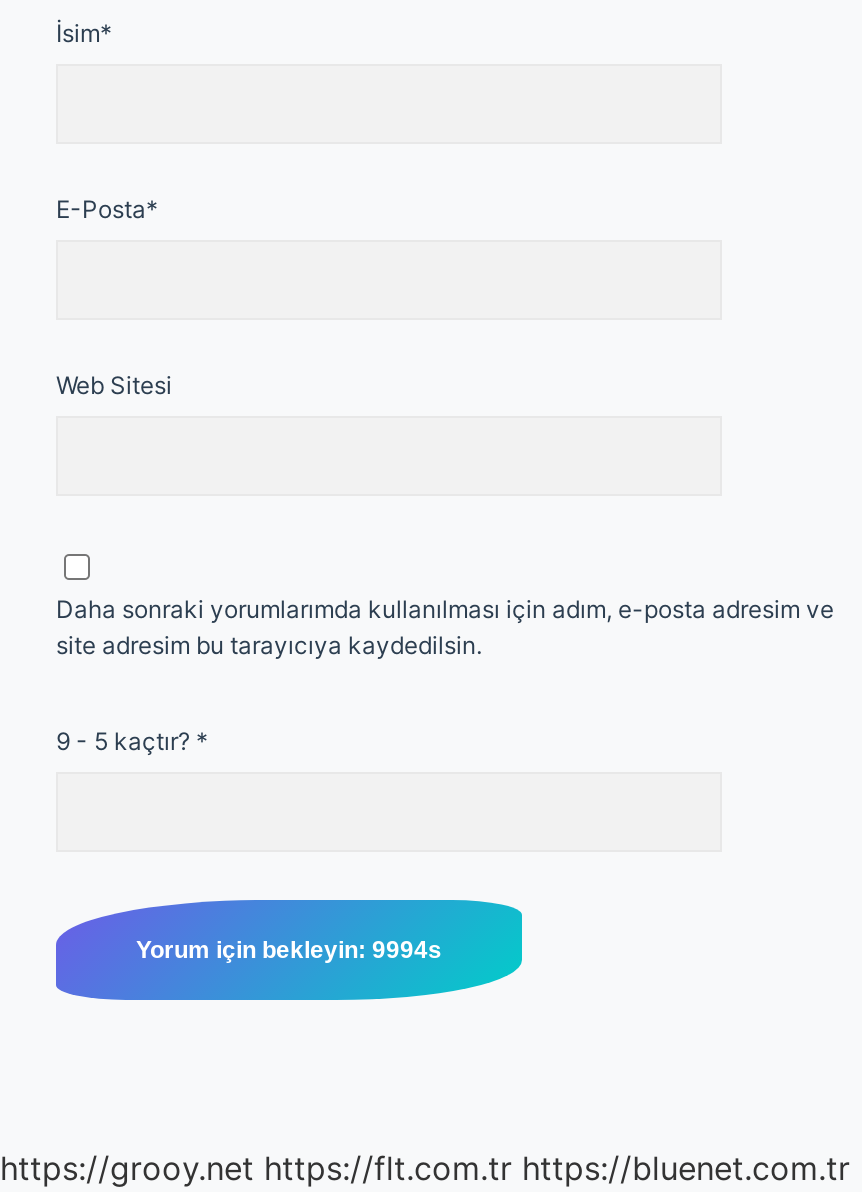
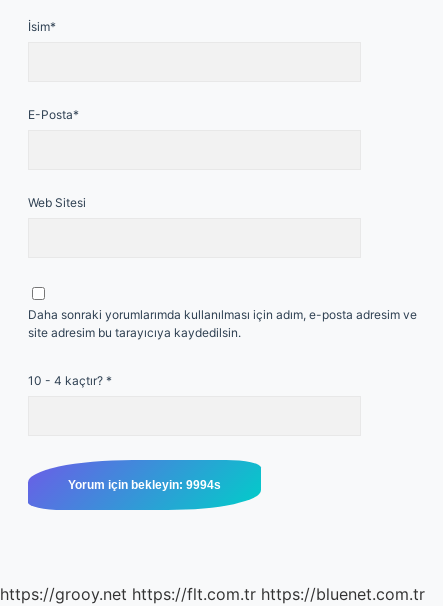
[56,726,208,756] 9 - 5 kaçtır? * -> [28,373,112,388] 10 - 4 kaçtır? *

